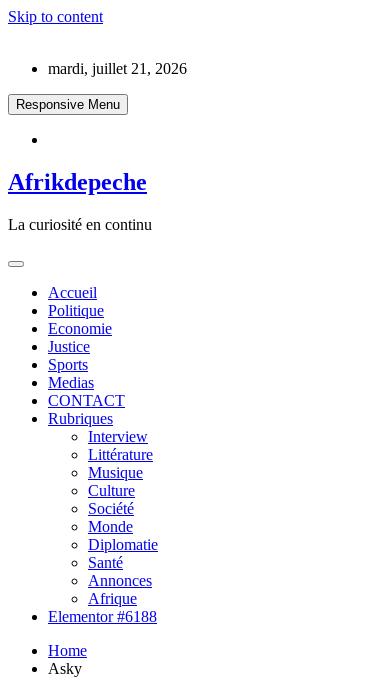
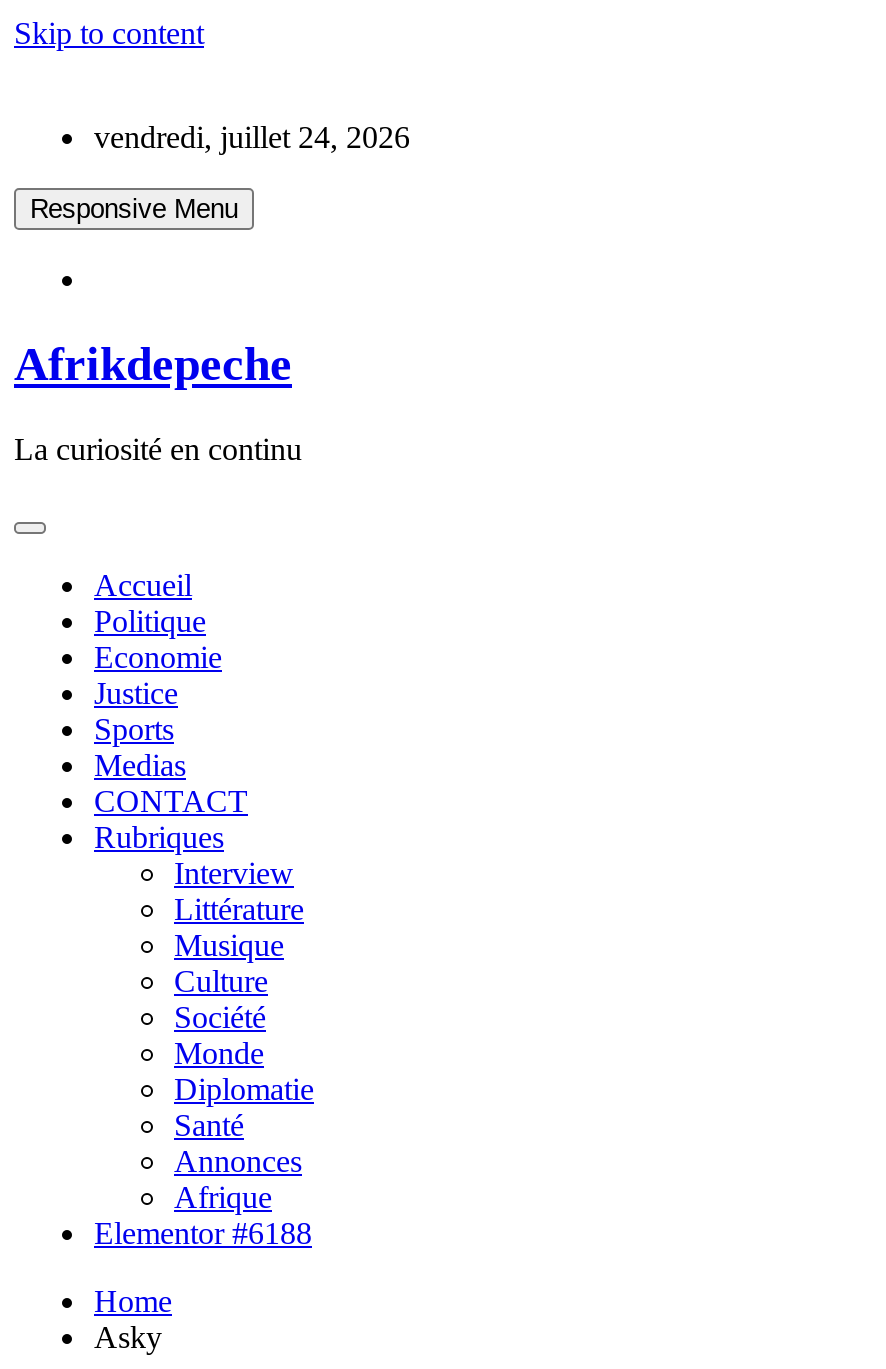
[48,60,187,77] mardi, juillet 21, 2026 -> [94,120,410,154] vendredi, juillet 24, 2026

